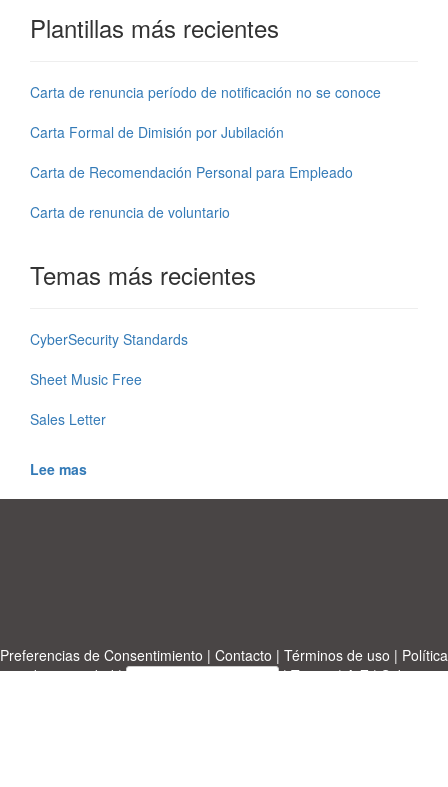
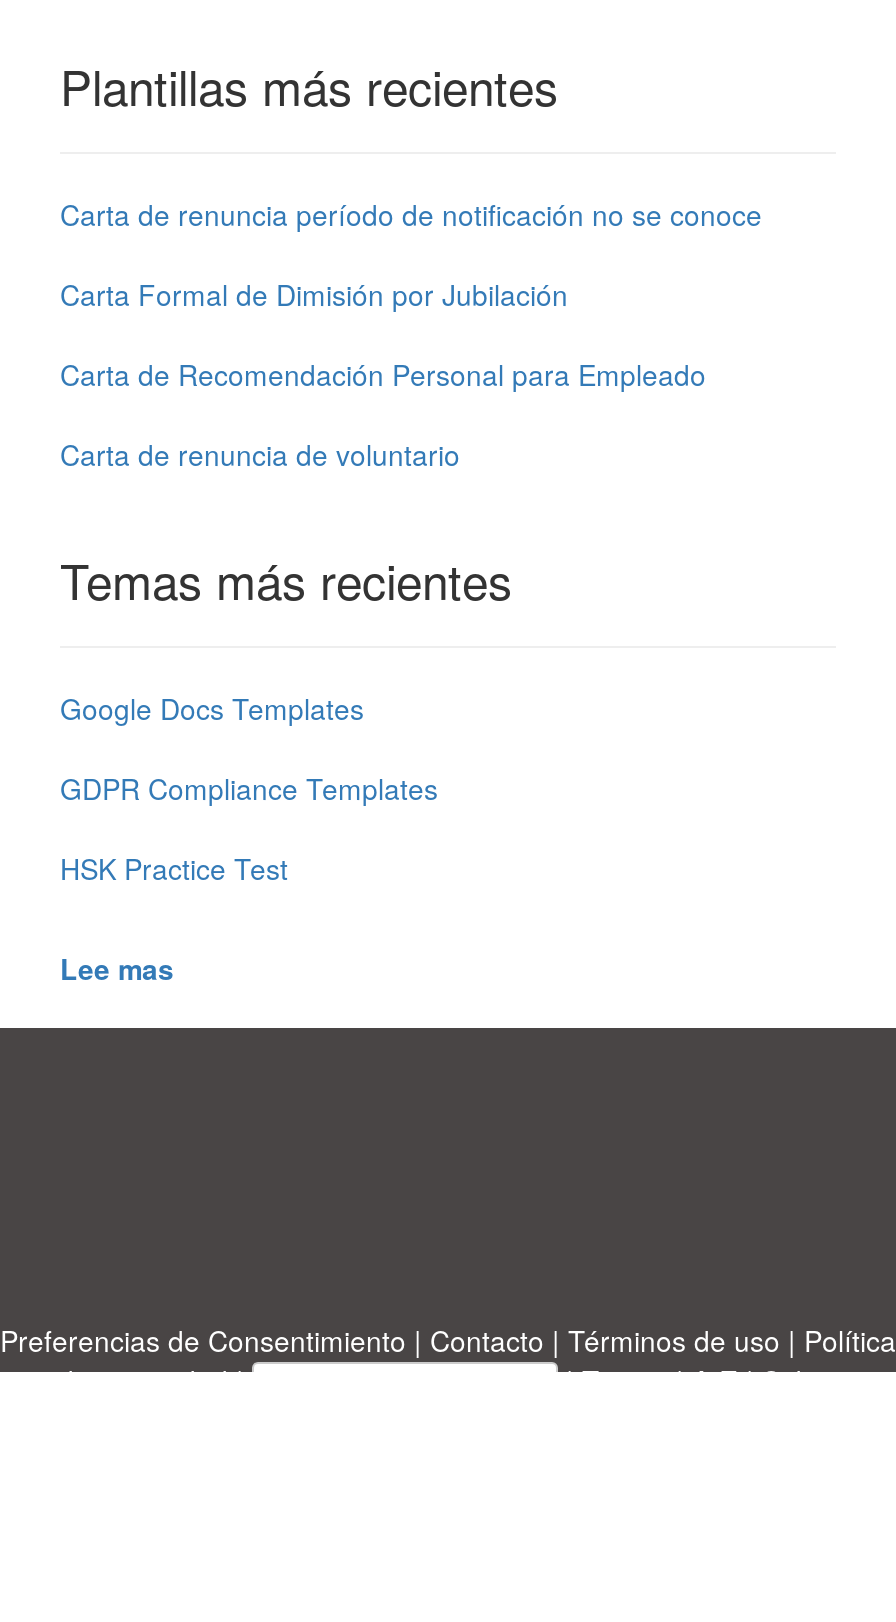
[30,329,188,349] CyberSecurity Standards -> [60,689,364,729] Google Docs Templates
[30,369,142,389] Sheet Music Free -> [60,769,438,809] GDPR Compliance Templates
[30,409,106,429] Sales Letter -> [60,849,288,889] HSK Practice Test

